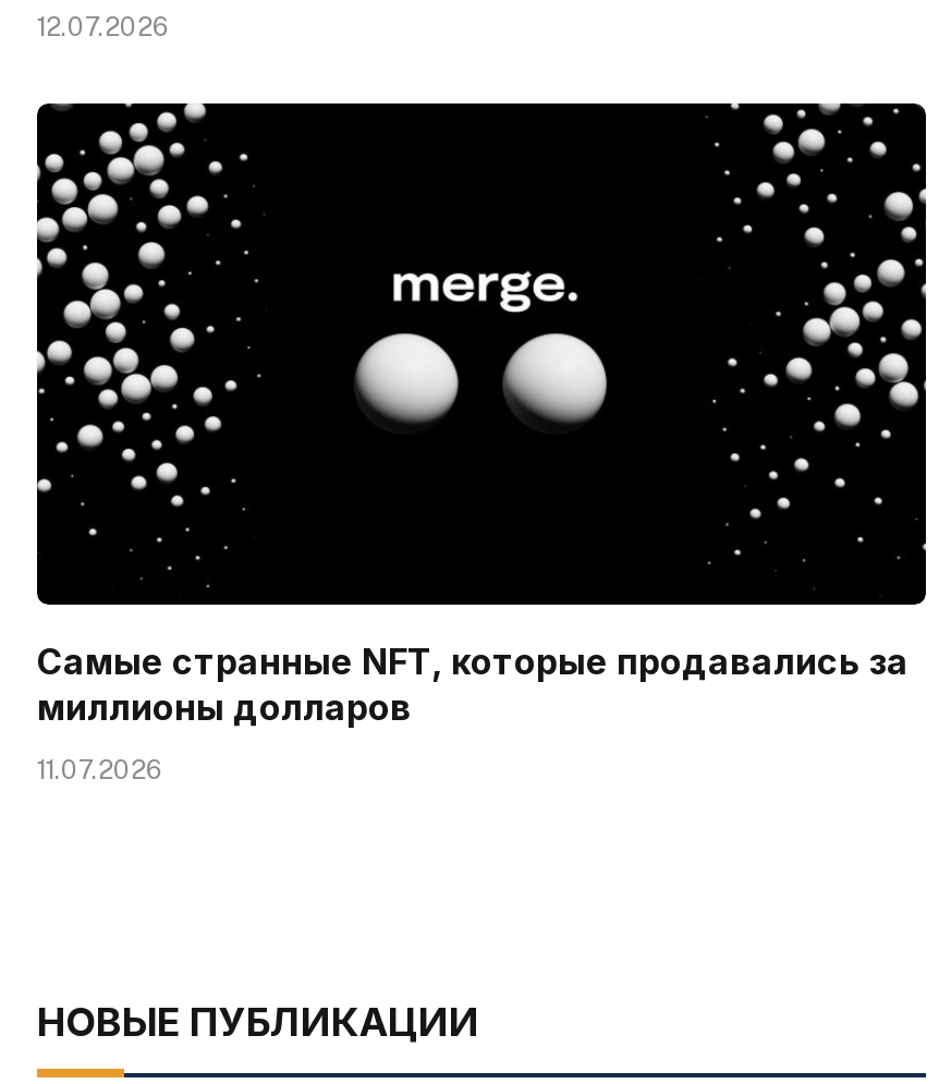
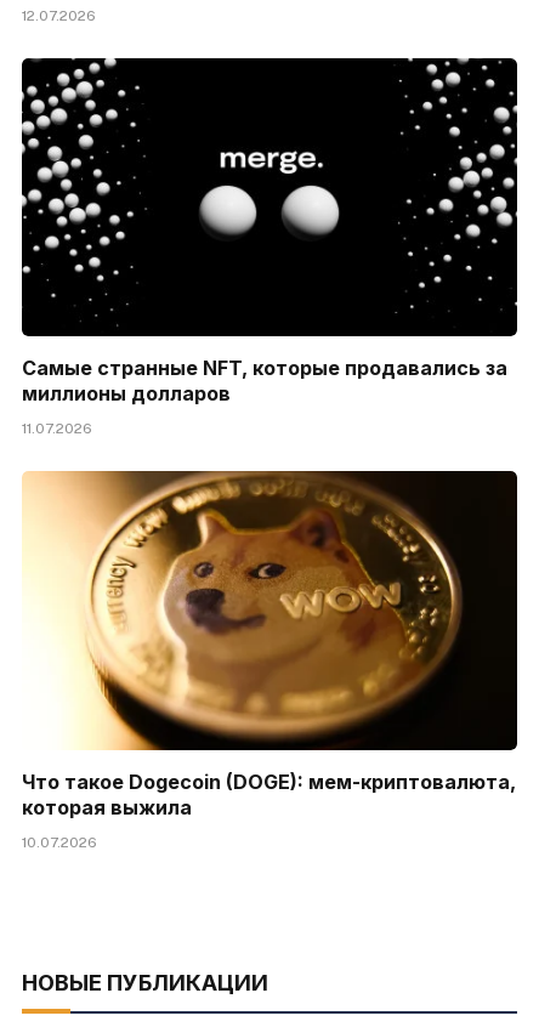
none -> [22,470,517,851] [image] | Что такое Dogecoin (DOGE): мем-криптовалюта, | которая выжила | 10.07.2026

